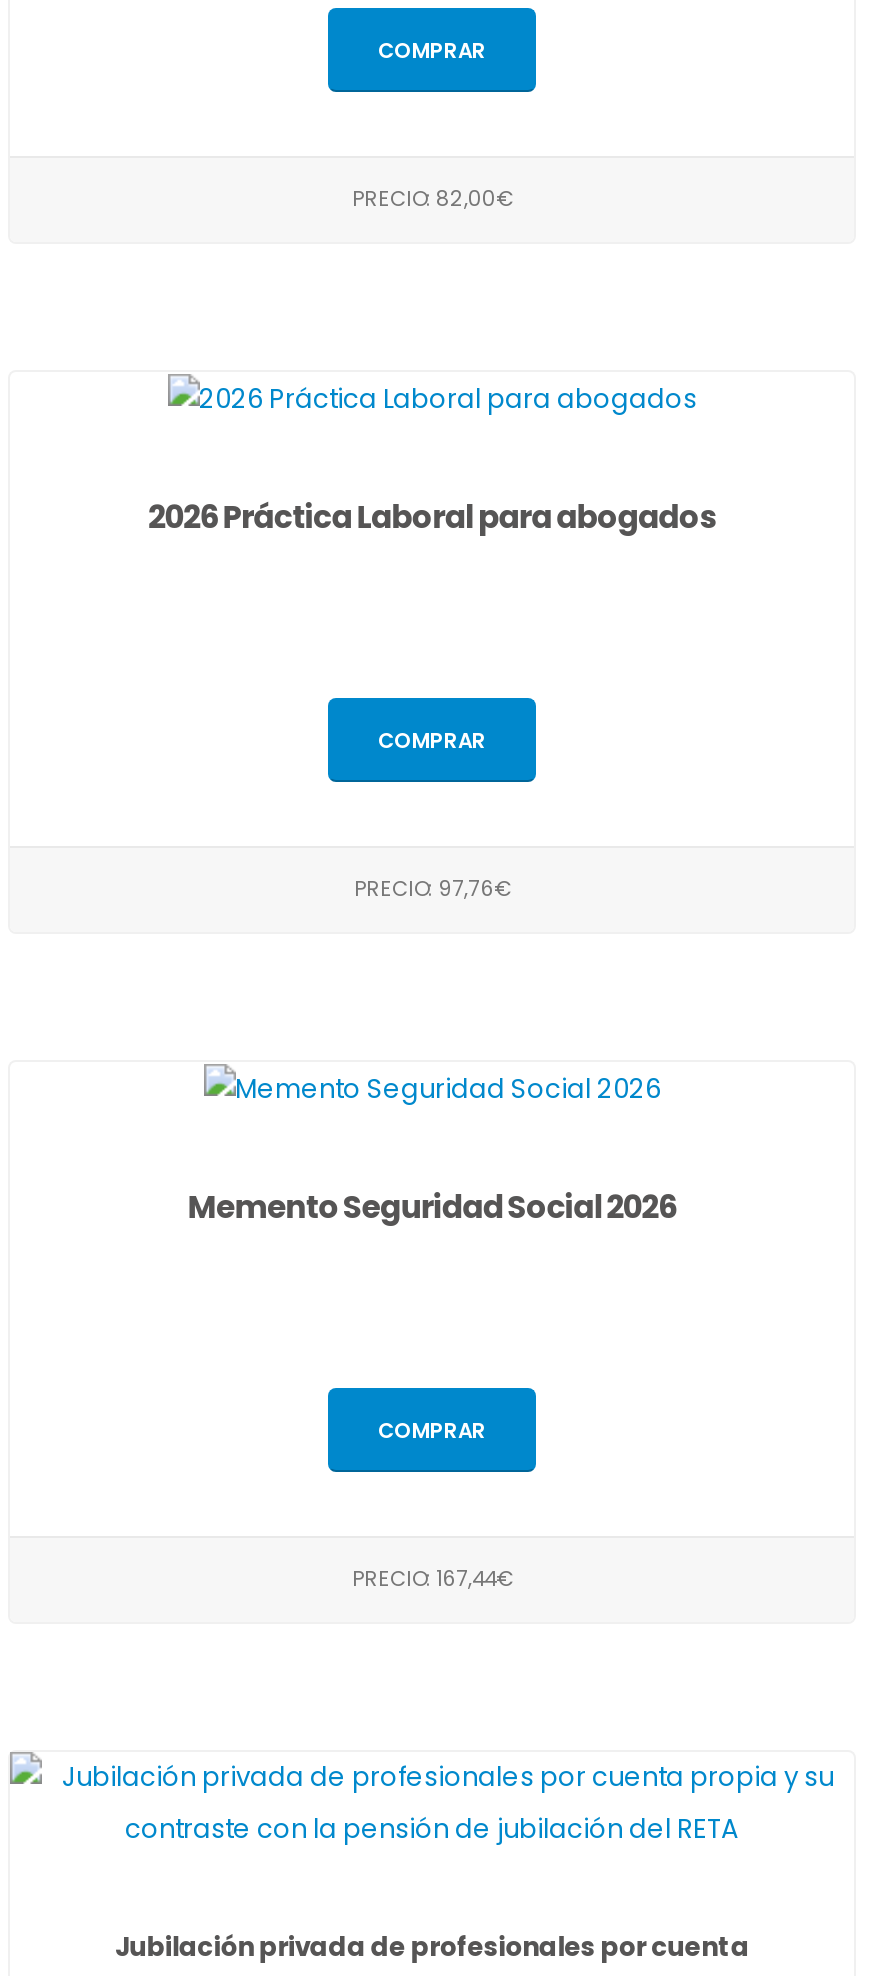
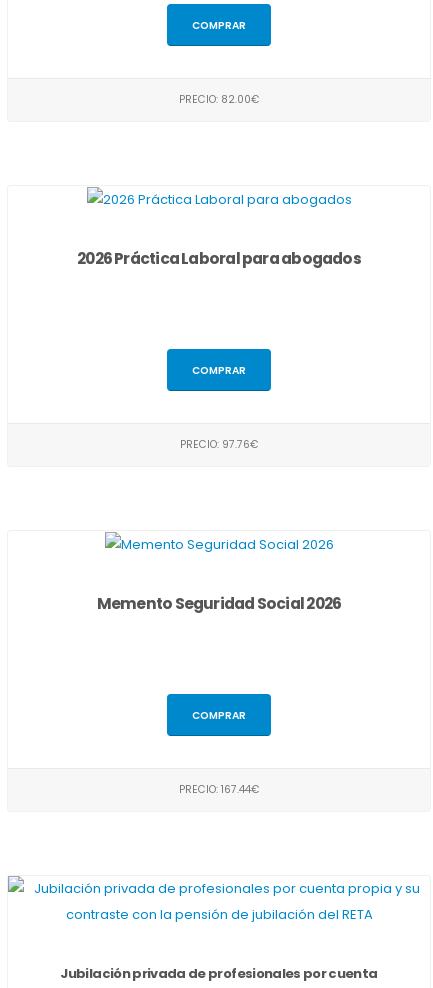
[352,185,512,215] PRECIO: 82,00€ -> [179,92,259,107] PRECIO: 82.00€
[354,875,510,905] PRECIO: 97,76€ -> [180,437,258,452] PRECIO: 97.76€
[352,1565,512,1595] PRECIO: 167,44€ -> [179,782,259,797] PRECIO: 167.44€

